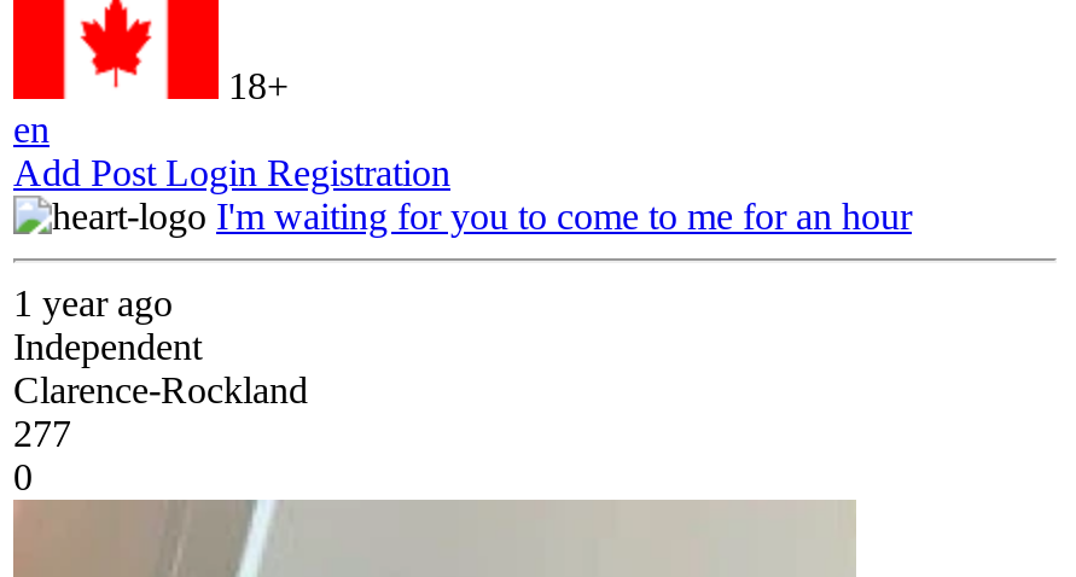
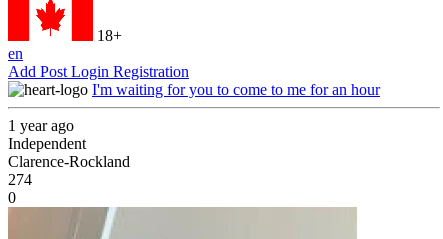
[13,413,71,454] 277 -> [8,171,32,188] 274

